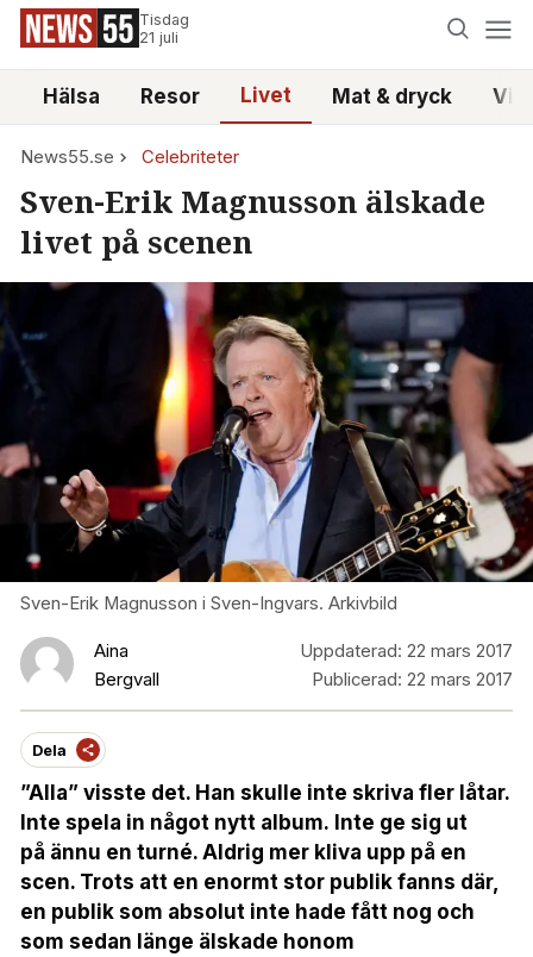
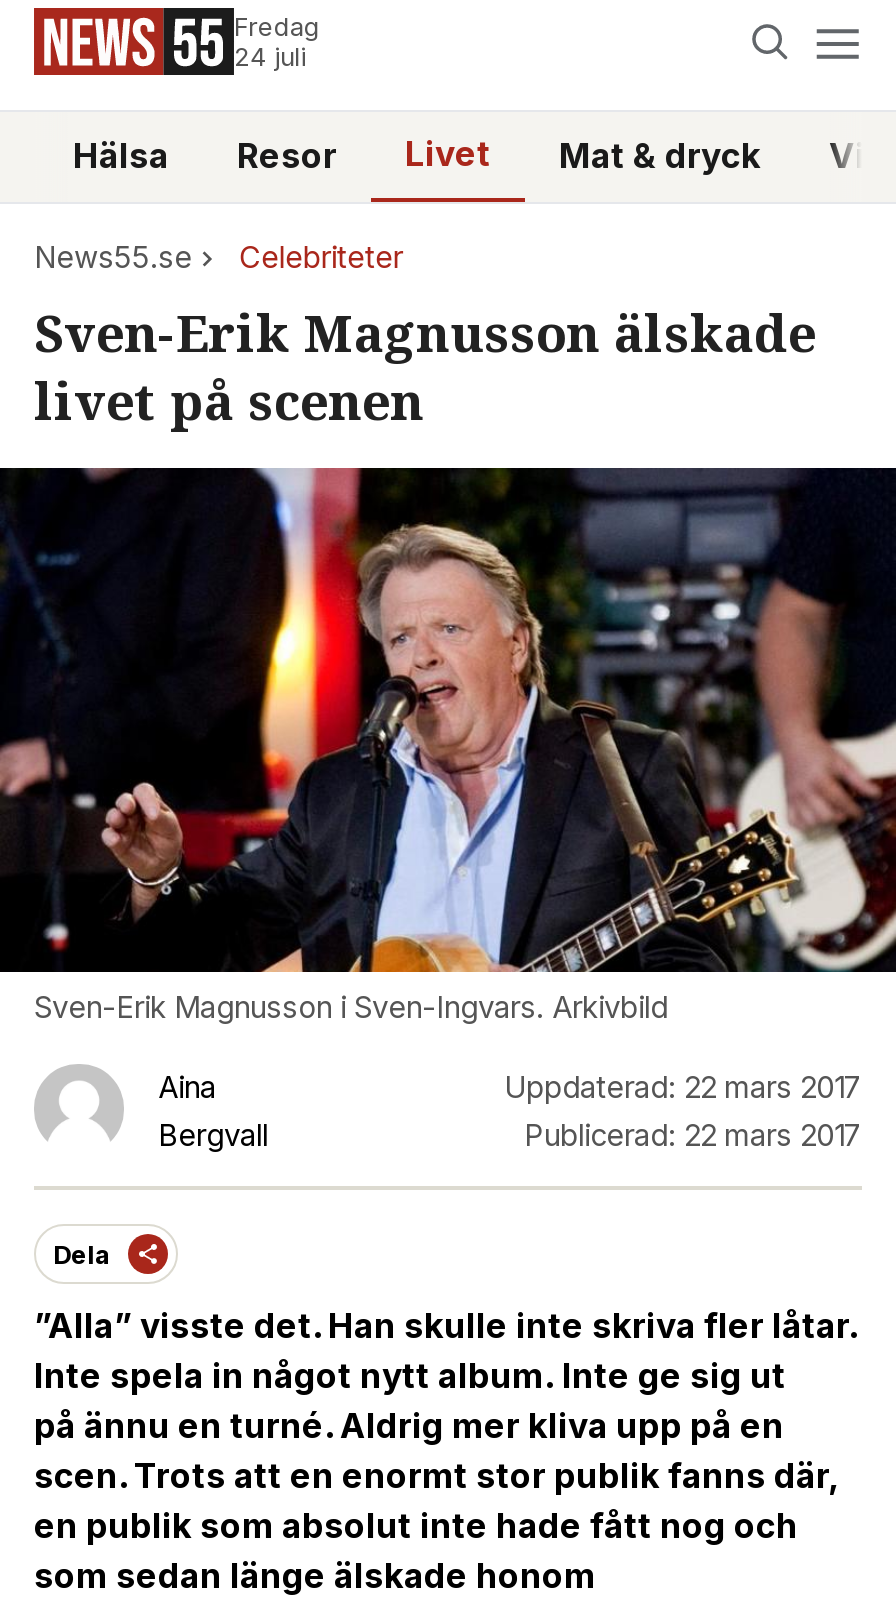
[139,11,189,46] Tisdag | 21 juli -> [234,12,320,72] Fredag | 24 juli

